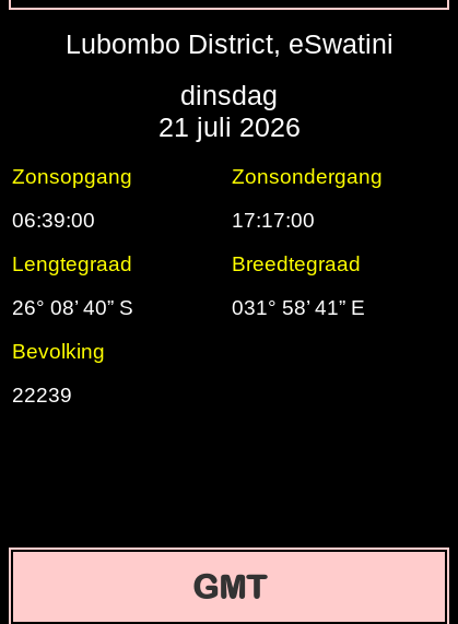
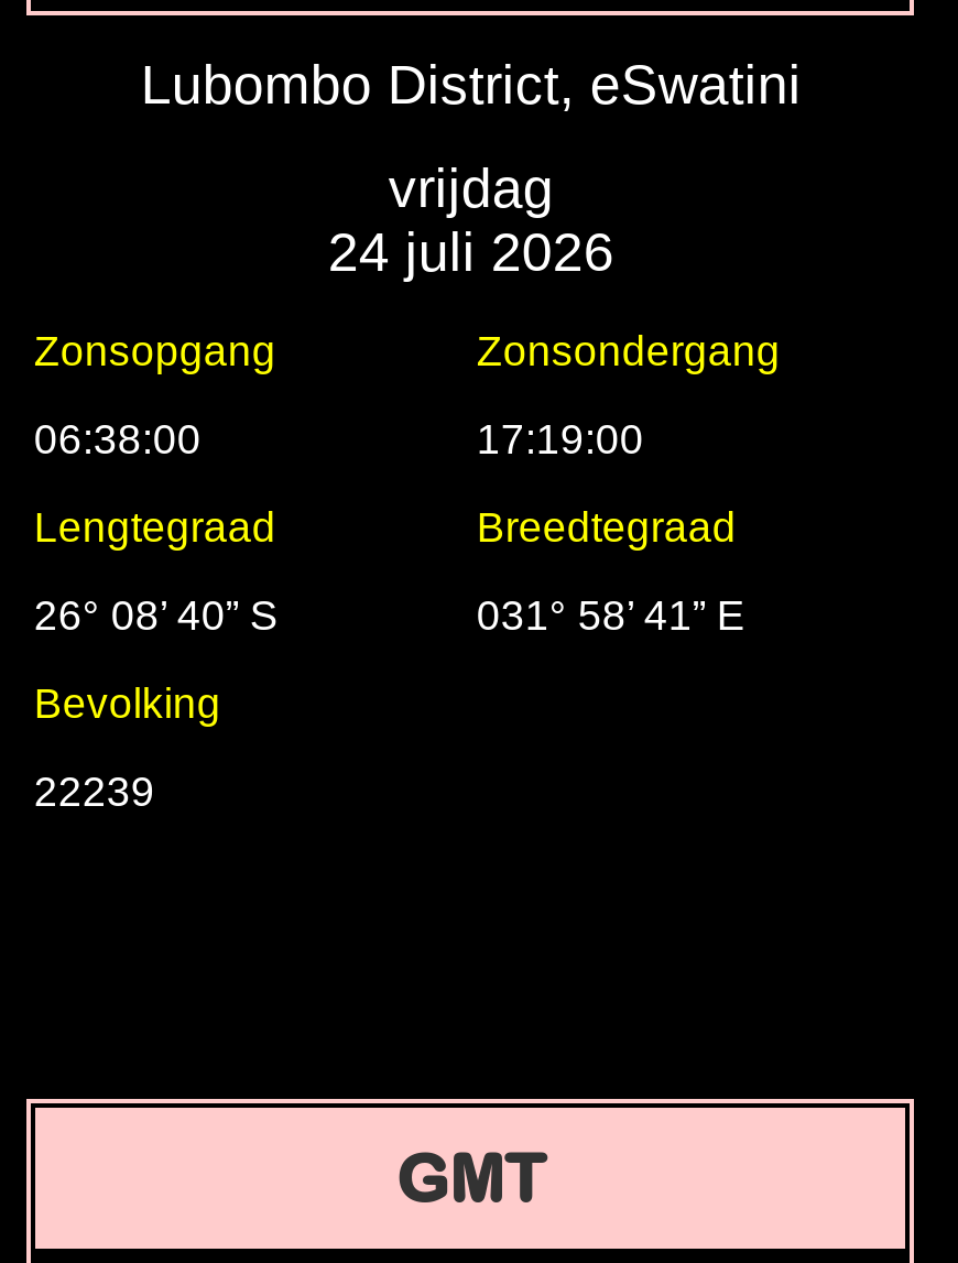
[158,80,300,142] dinsdag | 21 juli 2026 -> [328,156,614,282] vrijdag | 24 juli 2026
[12,209,96,232] 06:39:00 -> [34,416,201,462] 06:38:00
[232,209,315,232] 17:17:00 -> [477,416,644,462] 17:19:00

